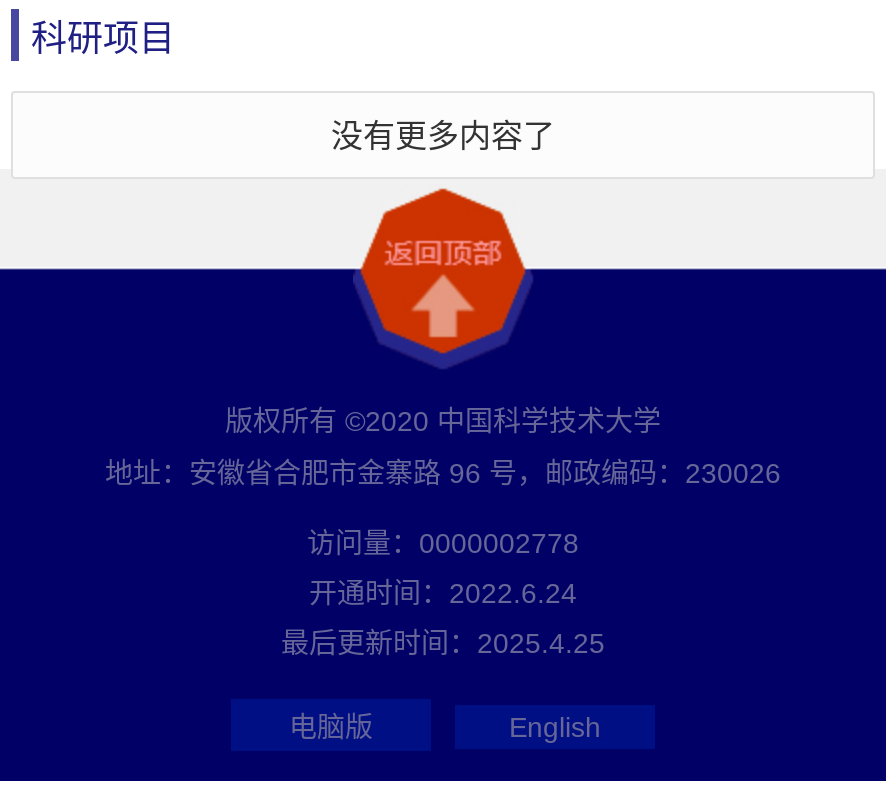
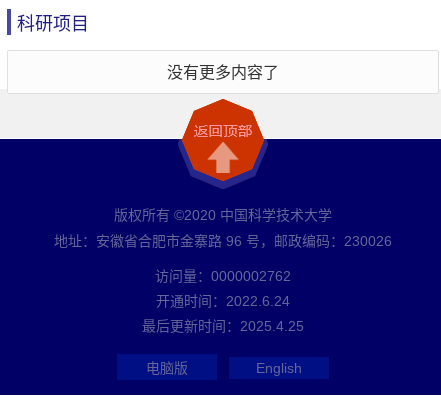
[307,527,579,559] 访问量：0000002778 -> [155,268,291,284] 访问量：0000002762

